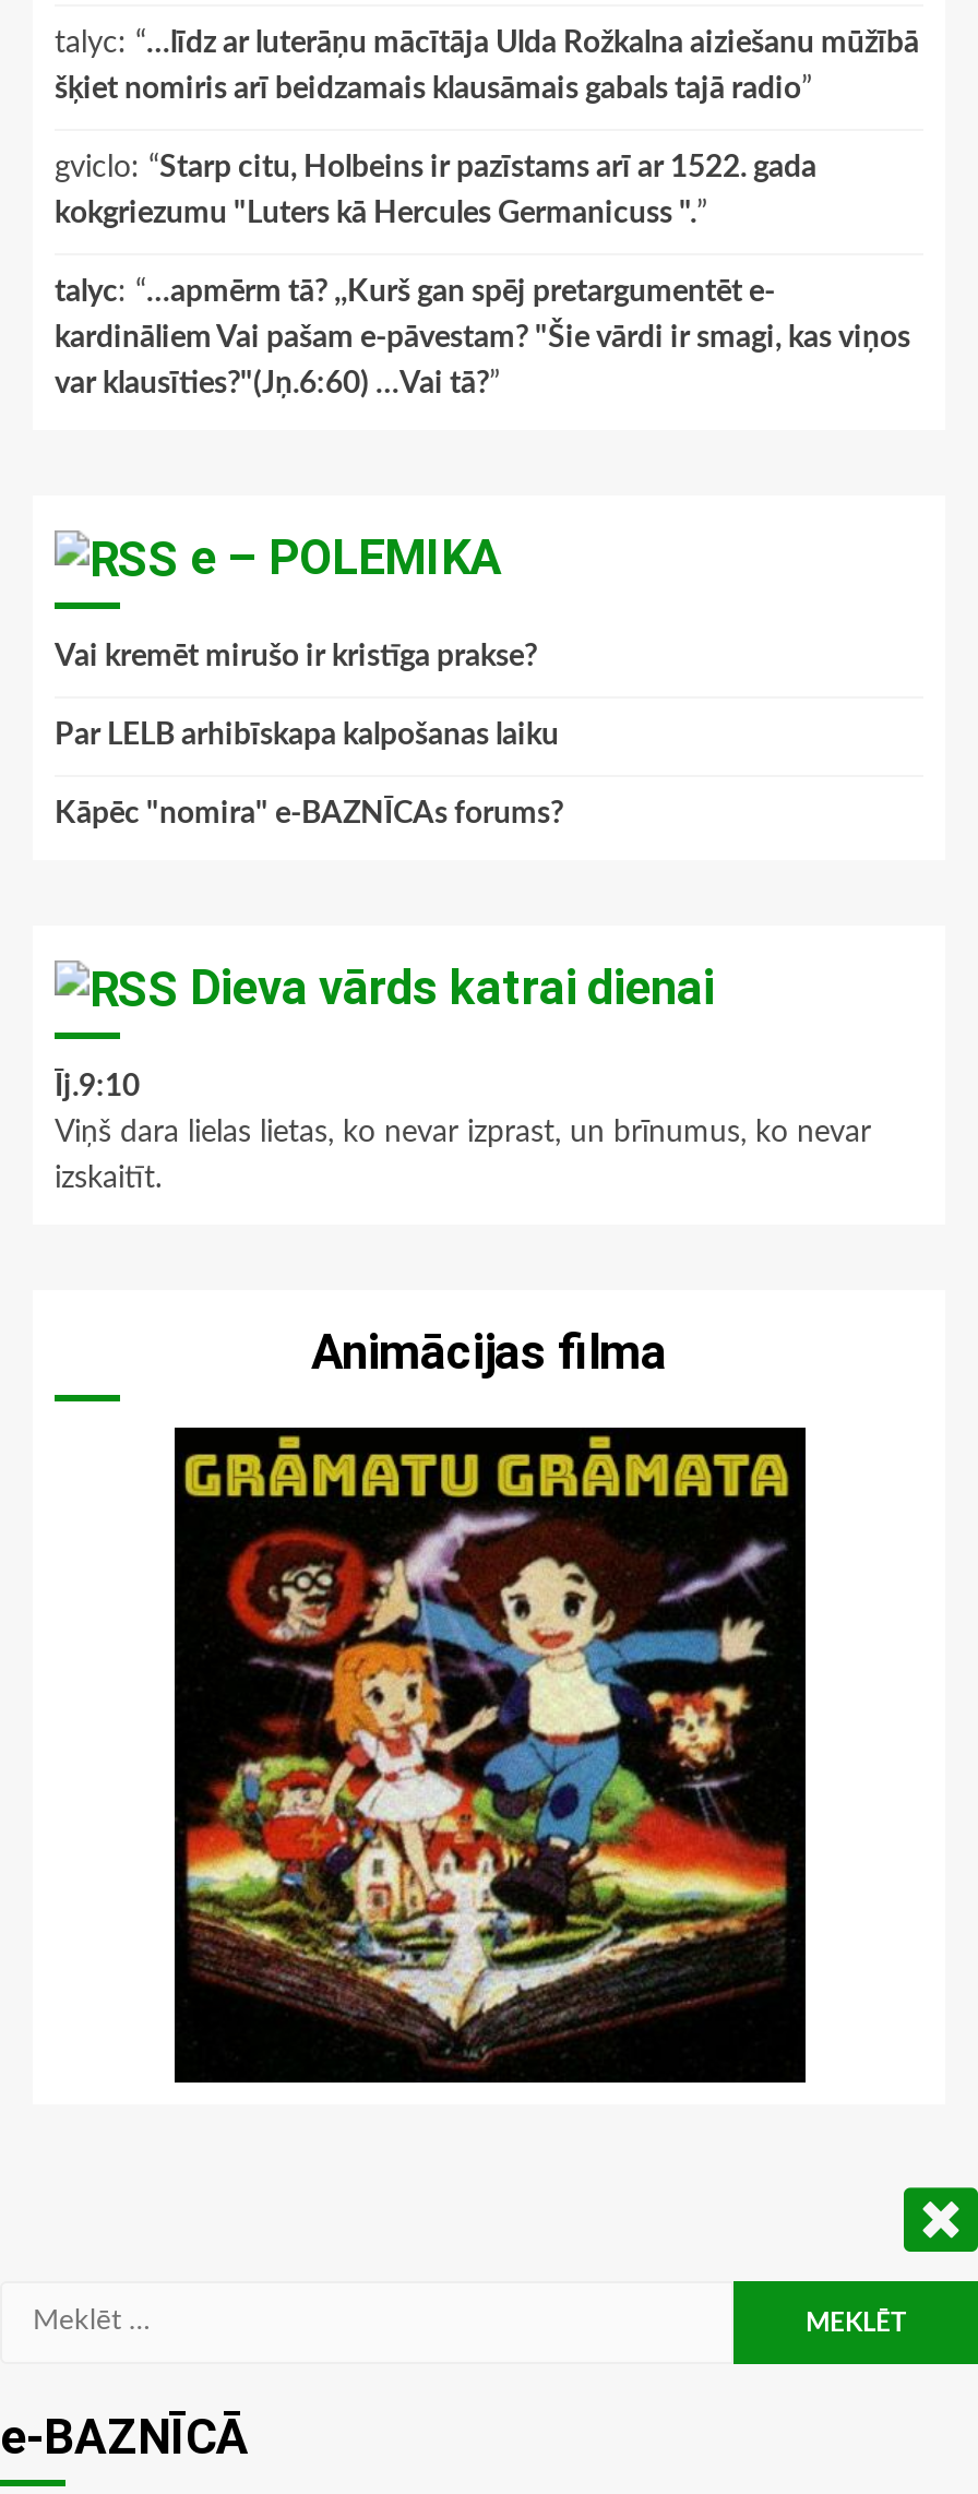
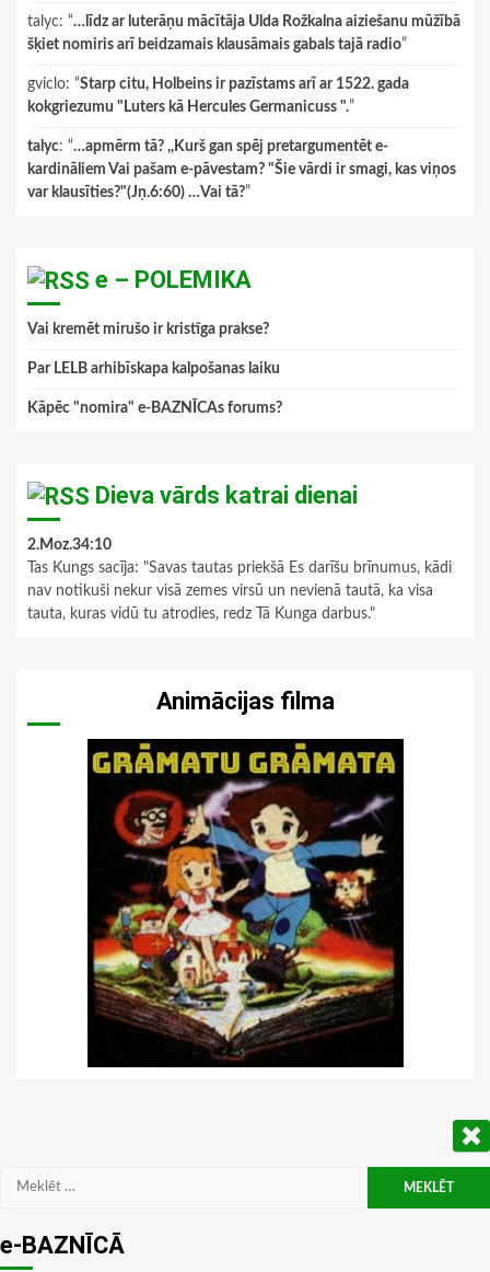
[55,1073,871,1195] Īj.9:10 | Viņš dara lielas lietas, ko nevar izprast, un brīnumus, ko nevar | izskaitīt. -> [27,538,452,622] 2.Moz.34:10 | Tas Kungs sacīja: "Savas tautas priekšā Es darīšu brīnumus, kādi | nav notikuši nekur visā zemes virsū un nevienā tautā, ka visa | tauta, kuras vidū tu atrodies, redz Tā Kunga darbus."

